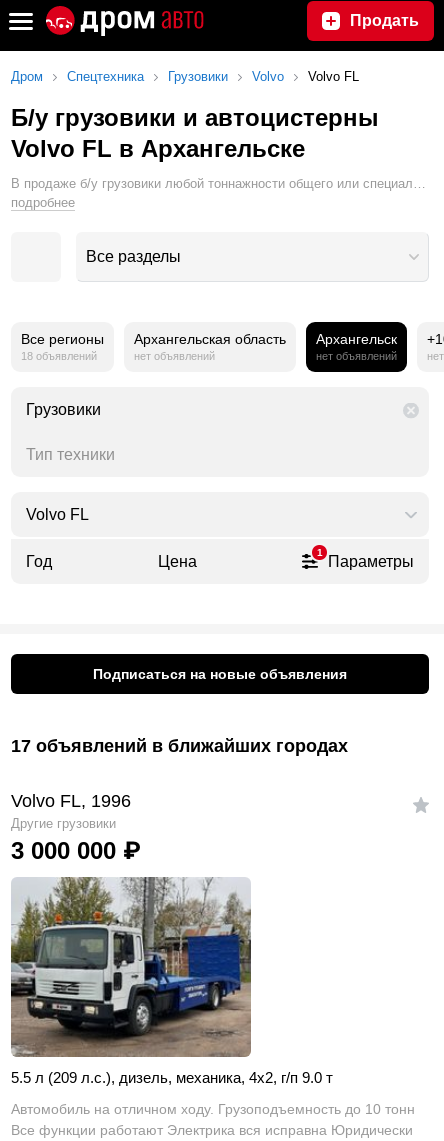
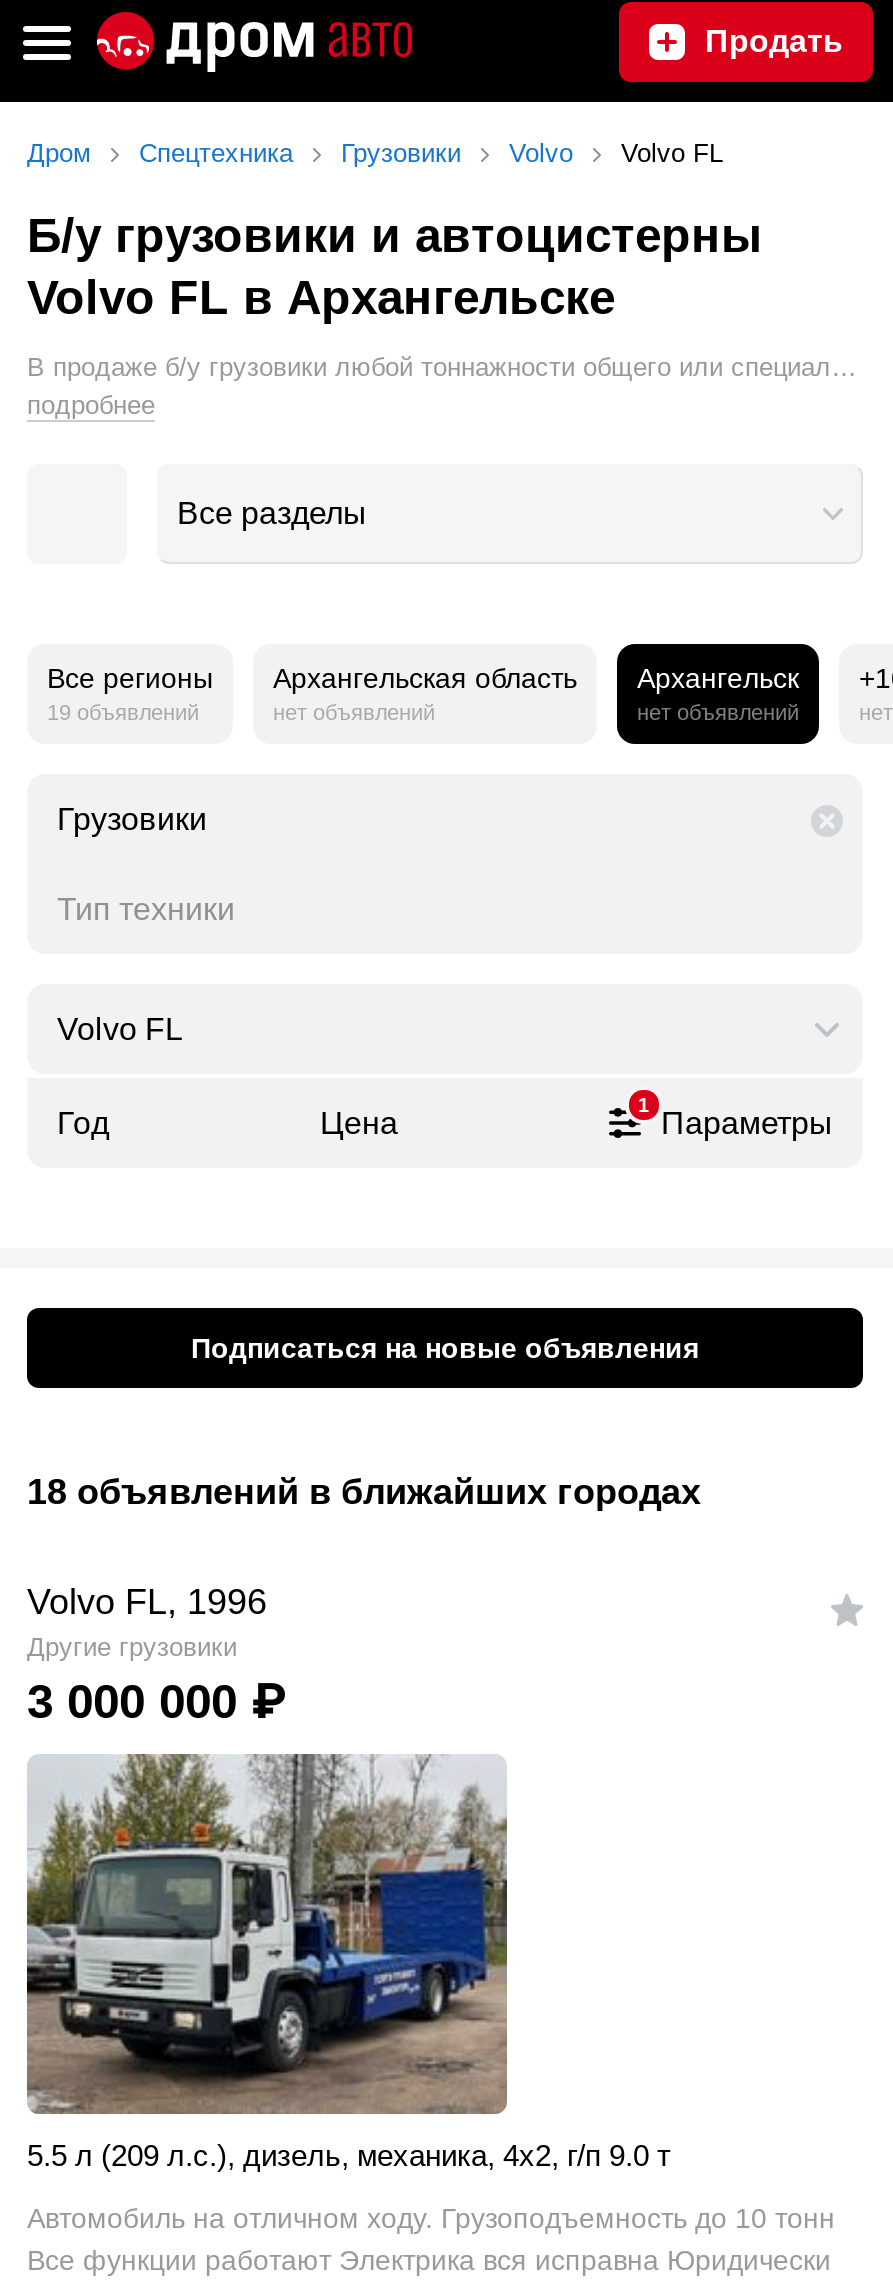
[21,350,97,362] 18 объявлений -> [47,700,199,724] 19 объявлений
[11,736,348,756] 17 объявлений в ближайших городах -> [27,1472,701,1512] 18 объявлений в ближайших городах

